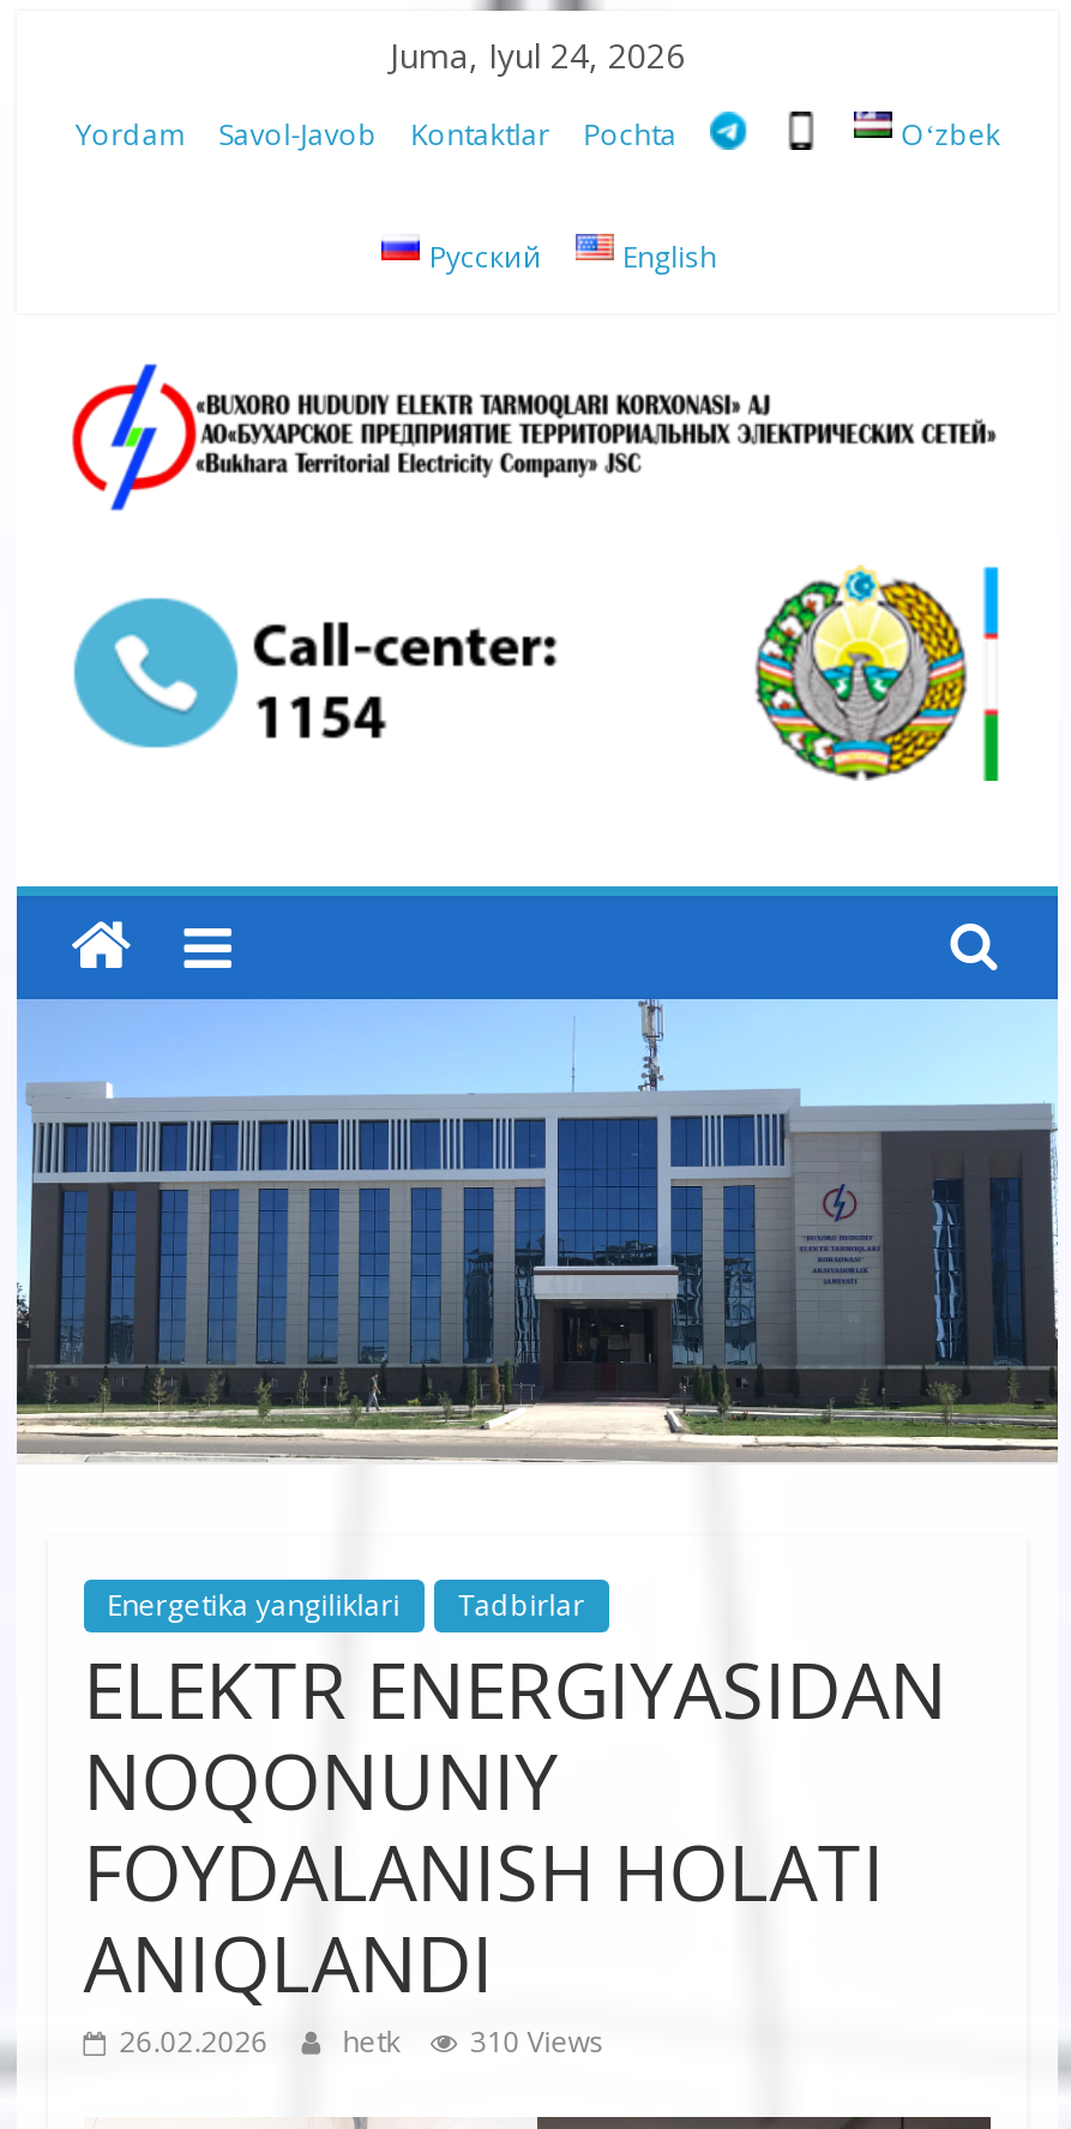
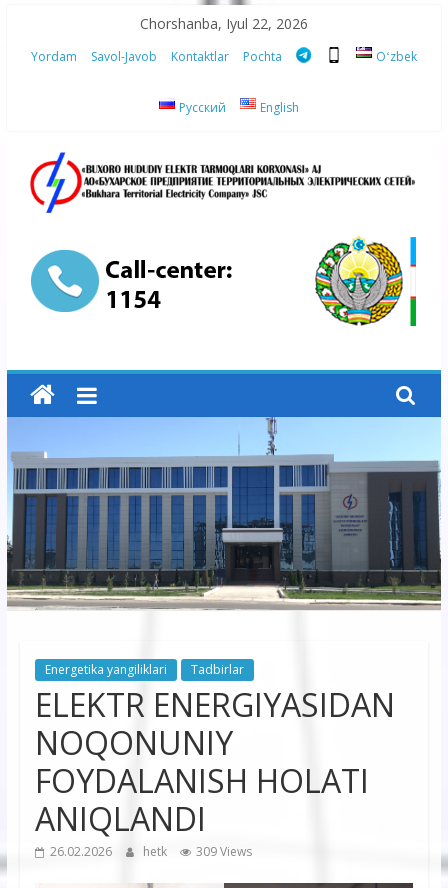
[390,32,685,78] Juma, Iyul 24, 2026 -> [140,14,308,33] Chorshanba, Iyul 22, 2026
[119,2020,604,2061] 26.02.2026 hetk 310 Views -> [50,842,252,859] 26.02.2026 hetk 309 Views

